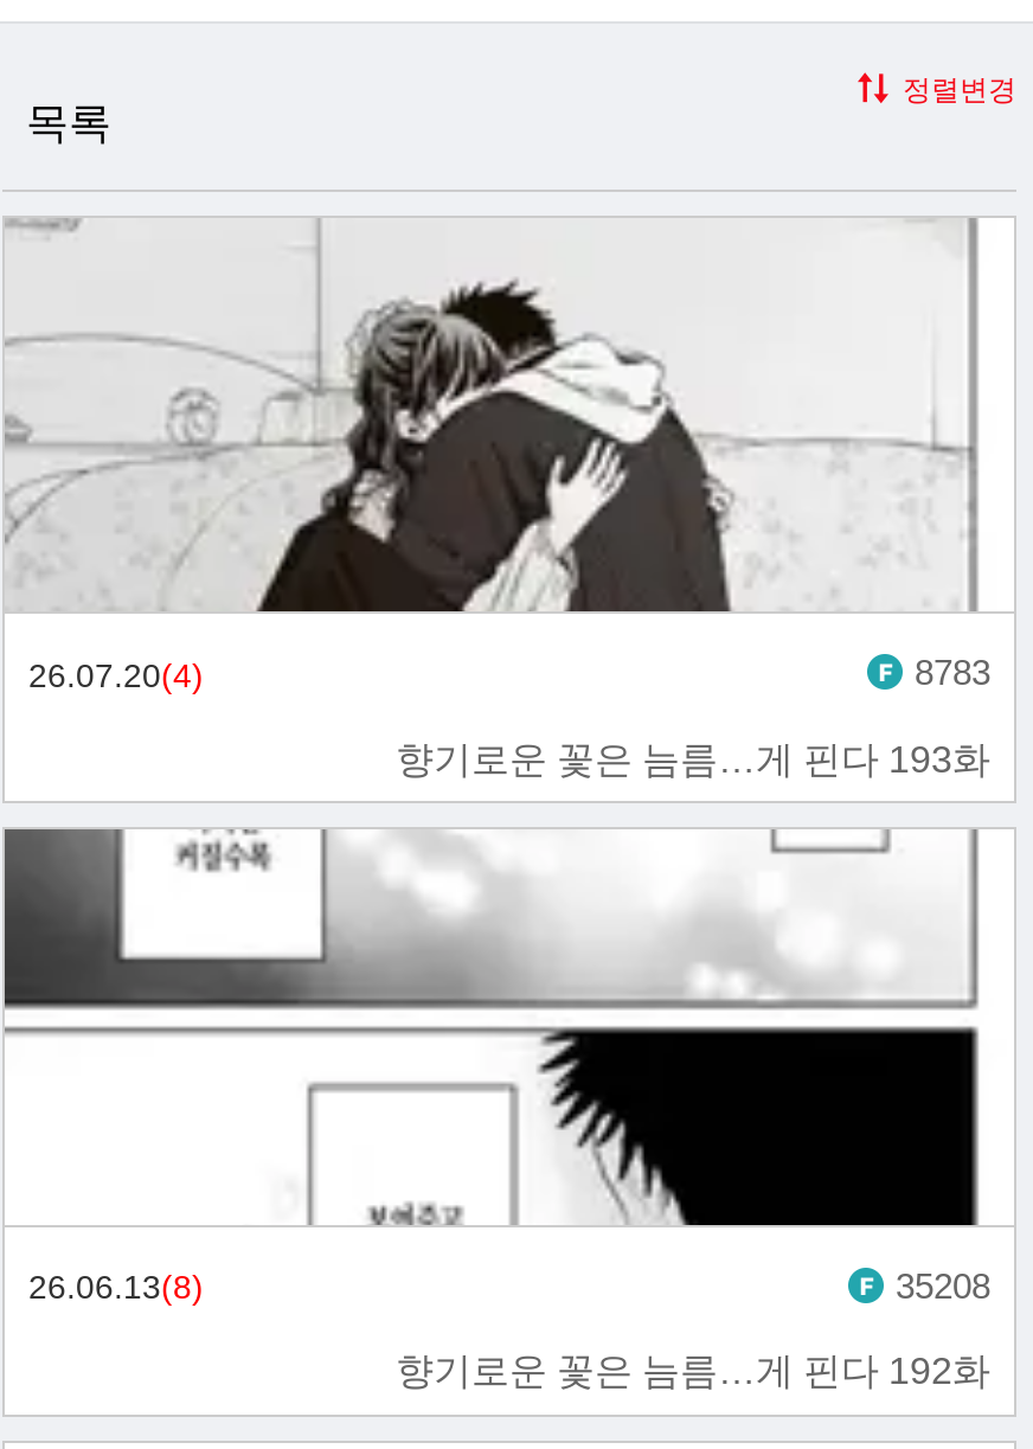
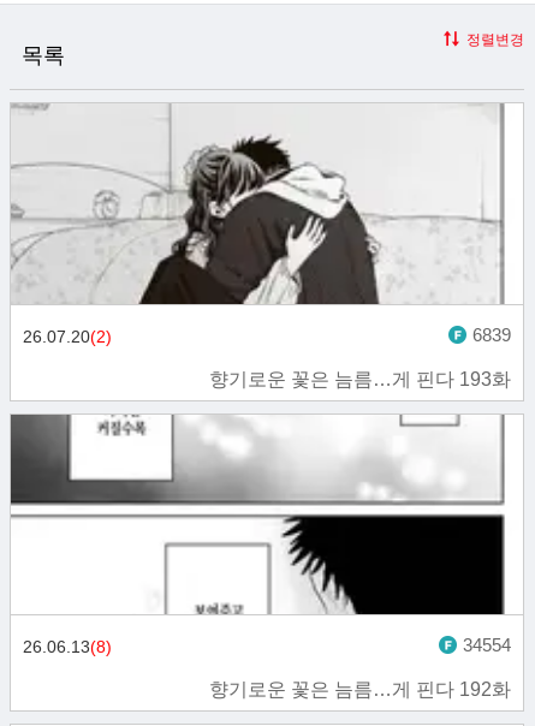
[28,655,204,693] 26.07.20(4) -> [23,326,112,346] 26.07.20(2)
[915,651,990,692] 8783 -> [472,324,511,345] 6839
[896,1264,990,1304] 35208 -> [463,635,511,656] 34554

